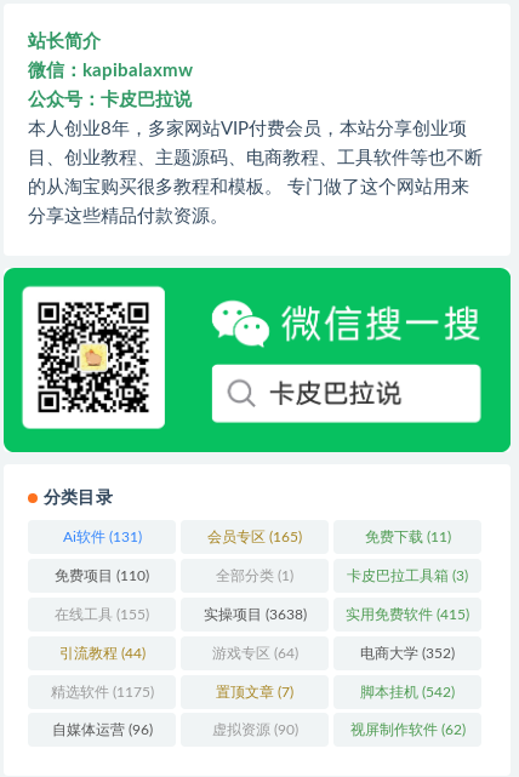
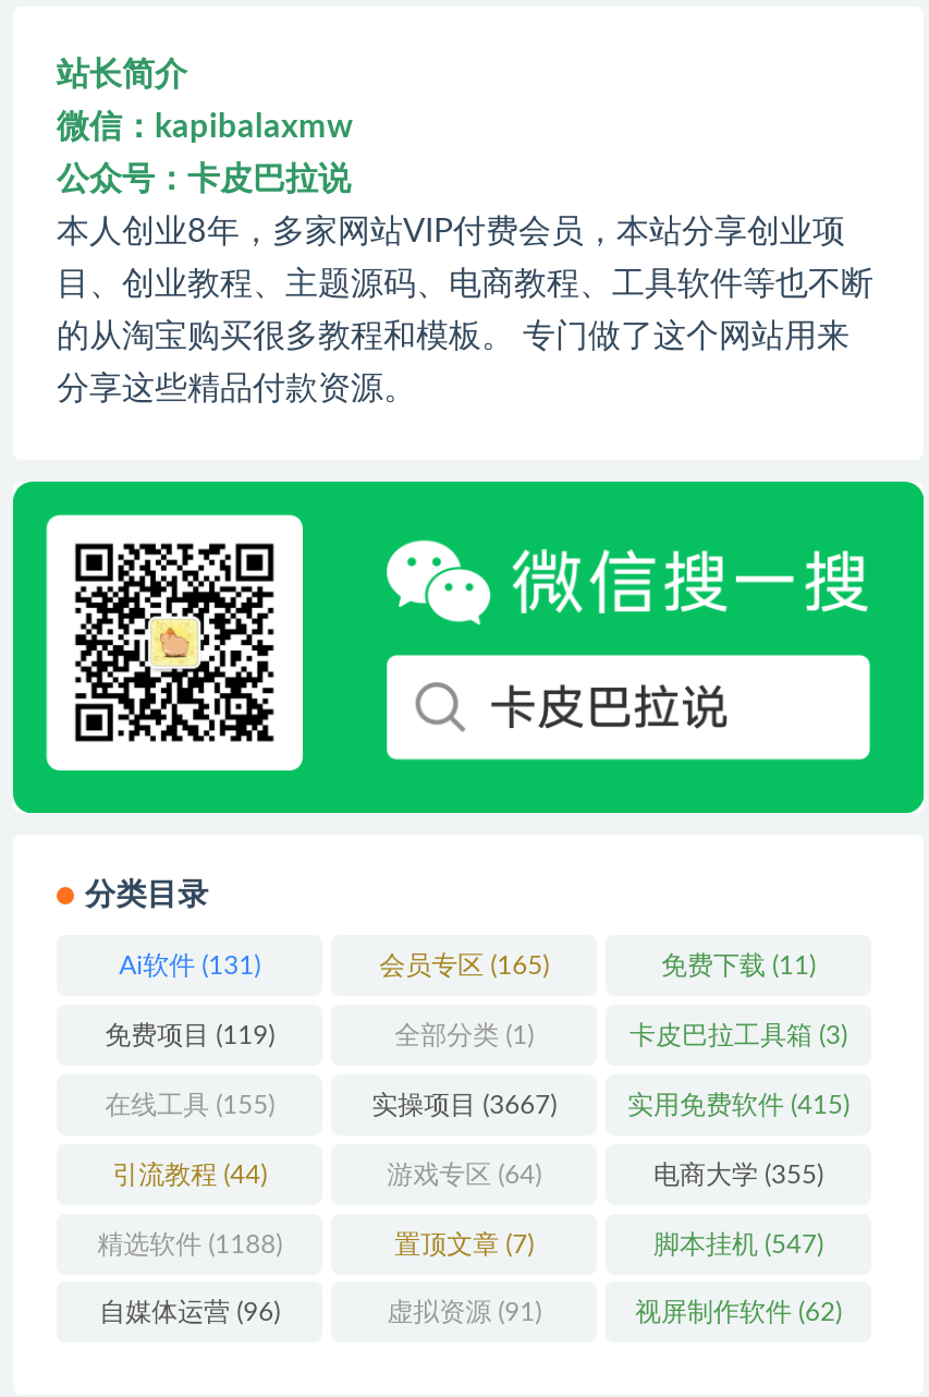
[55,569,149,583] 免费项目(110) -> [105,1023,275,1049] 免费项目(119)
[203,607,306,622] 实操项目(3638) -> [372,1092,557,1118] 实操项目(3667)
[360,646,455,660] 电商大学(352) -> [653,1161,823,1187] 电商大学(355)
[50,684,154,699] 精选软件(1175) -> [97,1230,282,1256] 精选软件(1188)
[360,684,455,699] 脚本挂机(542) -> [653,1230,823,1256] 脚本挂机(547)
[212,723,298,737] 虚拟资源(90) -> [387,1300,541,1326] 虚拟资源(91)

